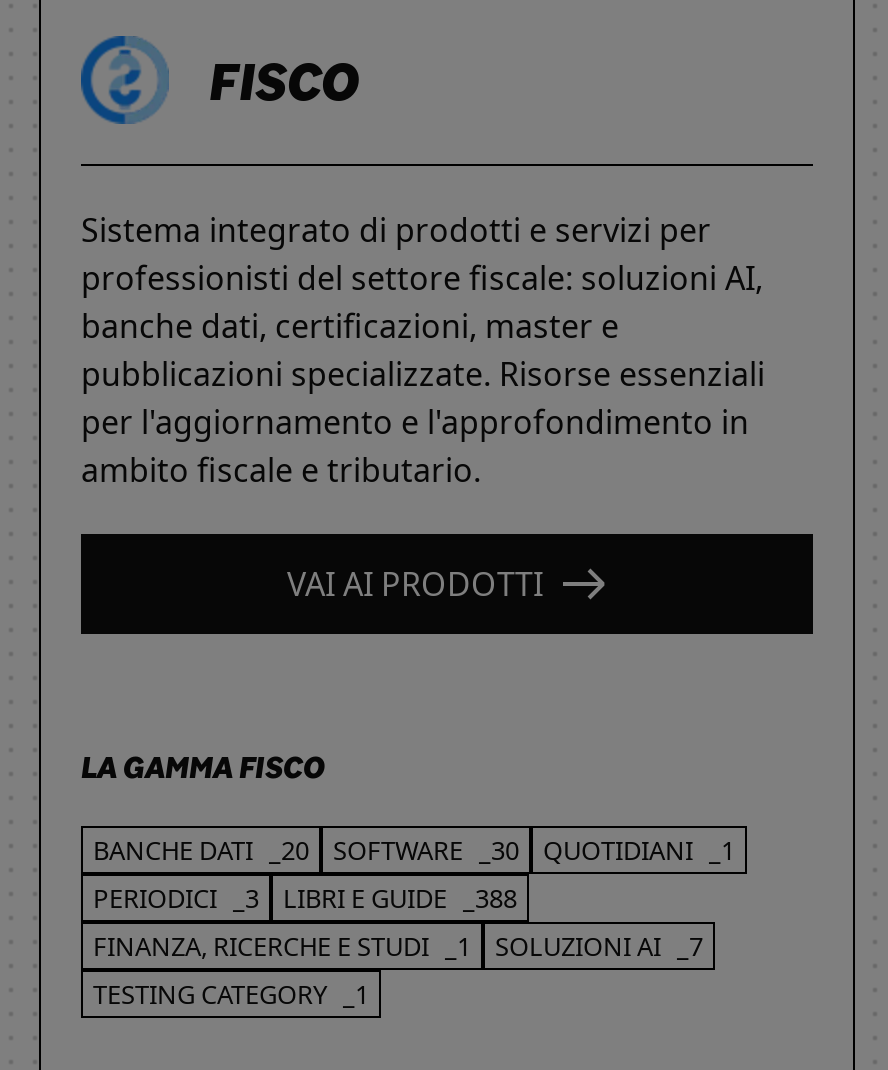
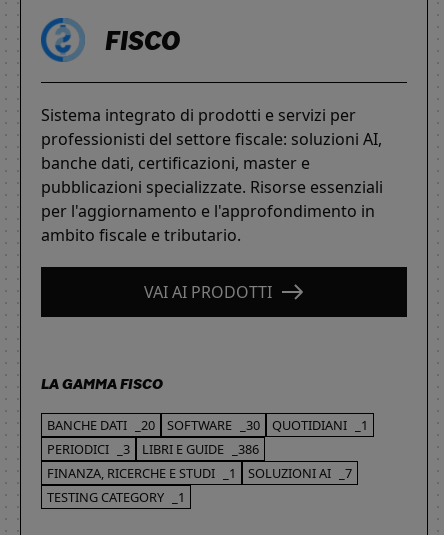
[93,879,517,915] PERIODICI _3 LIBRI E GUIDE _388 -> [47,439,259,457] PERIODICI _3 LIBRI E GUIDE _386

